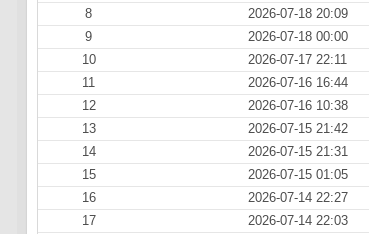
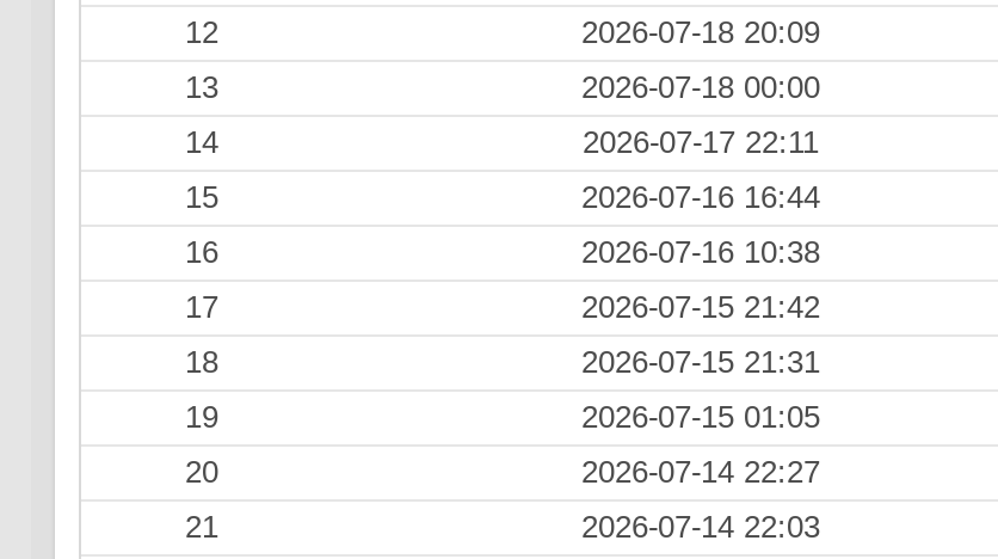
[85,6,92,21] 8 -> [185,14,218,50] 12
[85,29,92,44] 9 -> [185,69,218,105] 13
[81,52,95,67] 10 -> [185,124,218,160] 14
[82,75,95,90] 11 -> [185,179,218,215] 15
[81,98,95,113] 12 -> [185,234,218,270] 16
[81,121,95,136] 13 -> [185,289,218,325] 17
[81,144,95,159] 14 -> [185,344,218,380] 18
[81,167,95,182] 15 -> [185,399,218,435] 19
[81,190,95,205] 16 -> [185,454,218,490] 20
[81,213,95,228] 17 -> [185,509,218,545] 21

